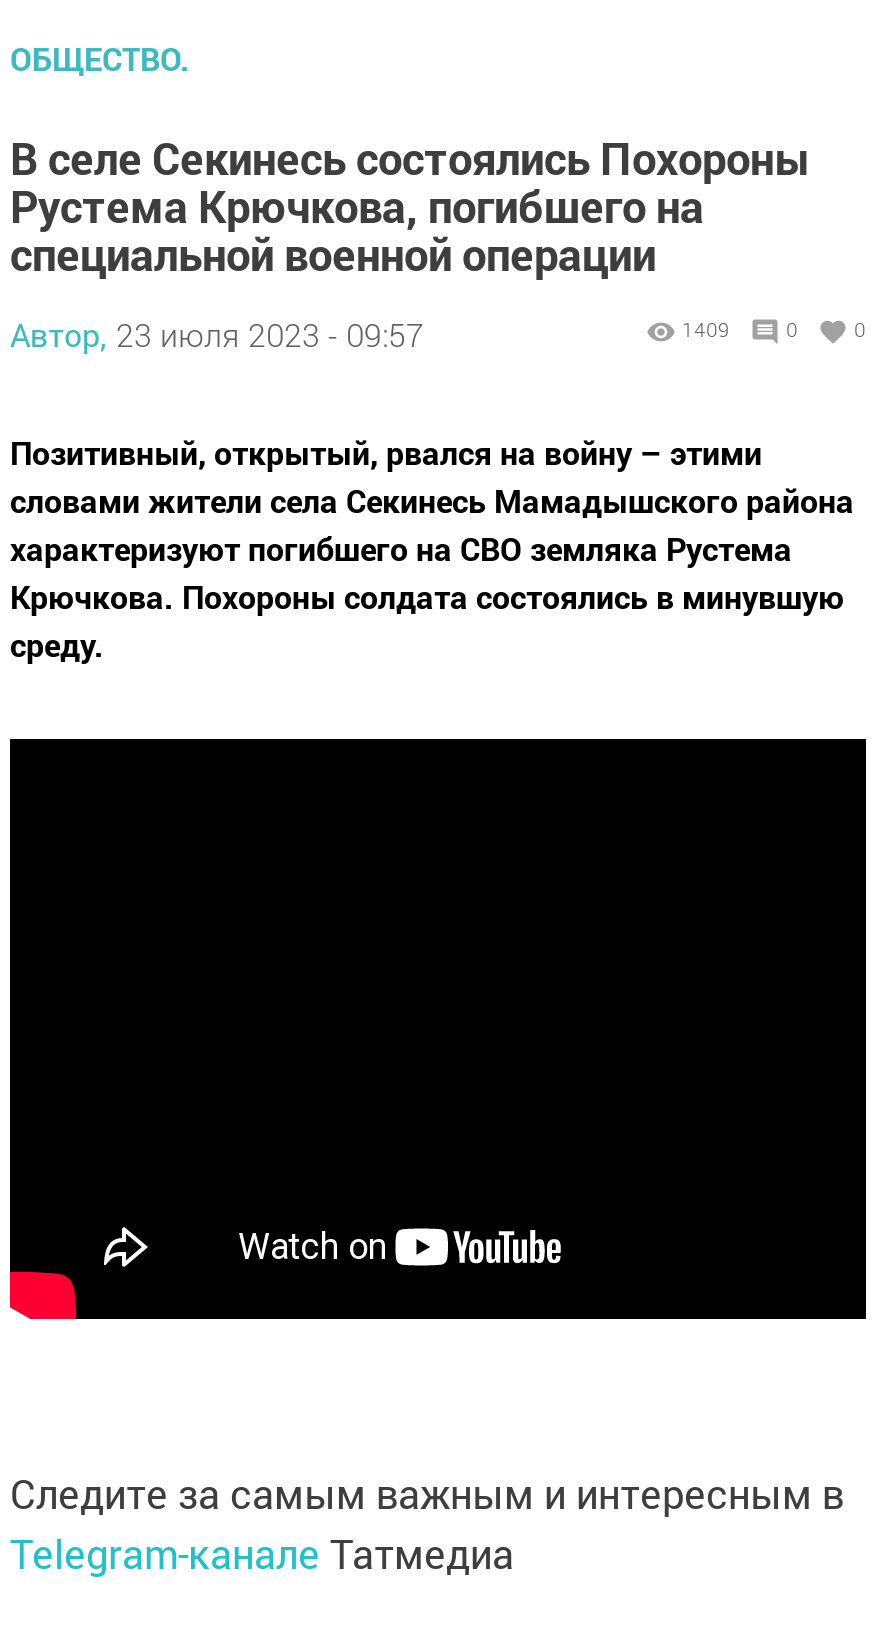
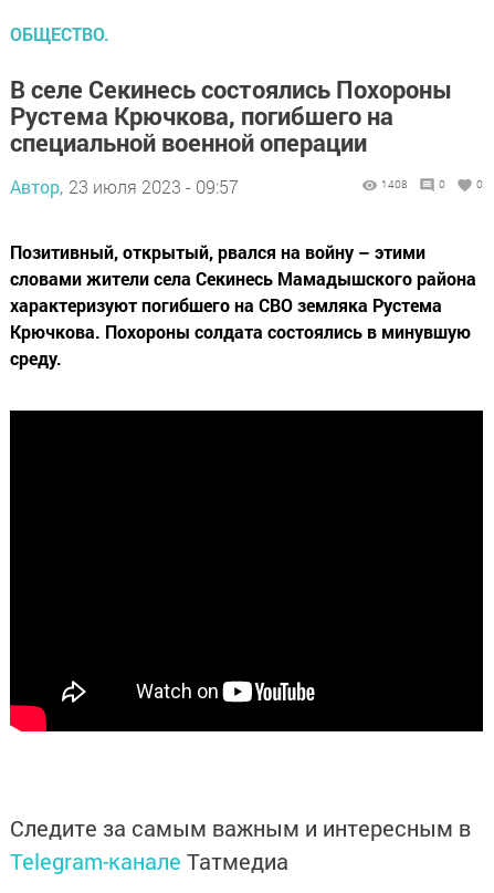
[682,318,730,344] 1409 -> [381,177,408,192] 1408

